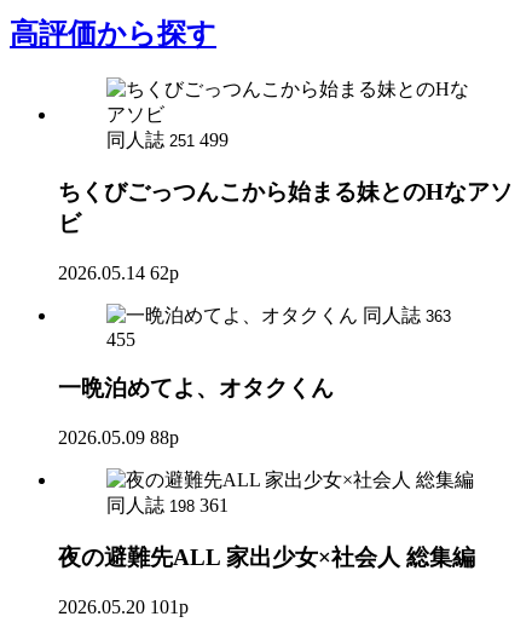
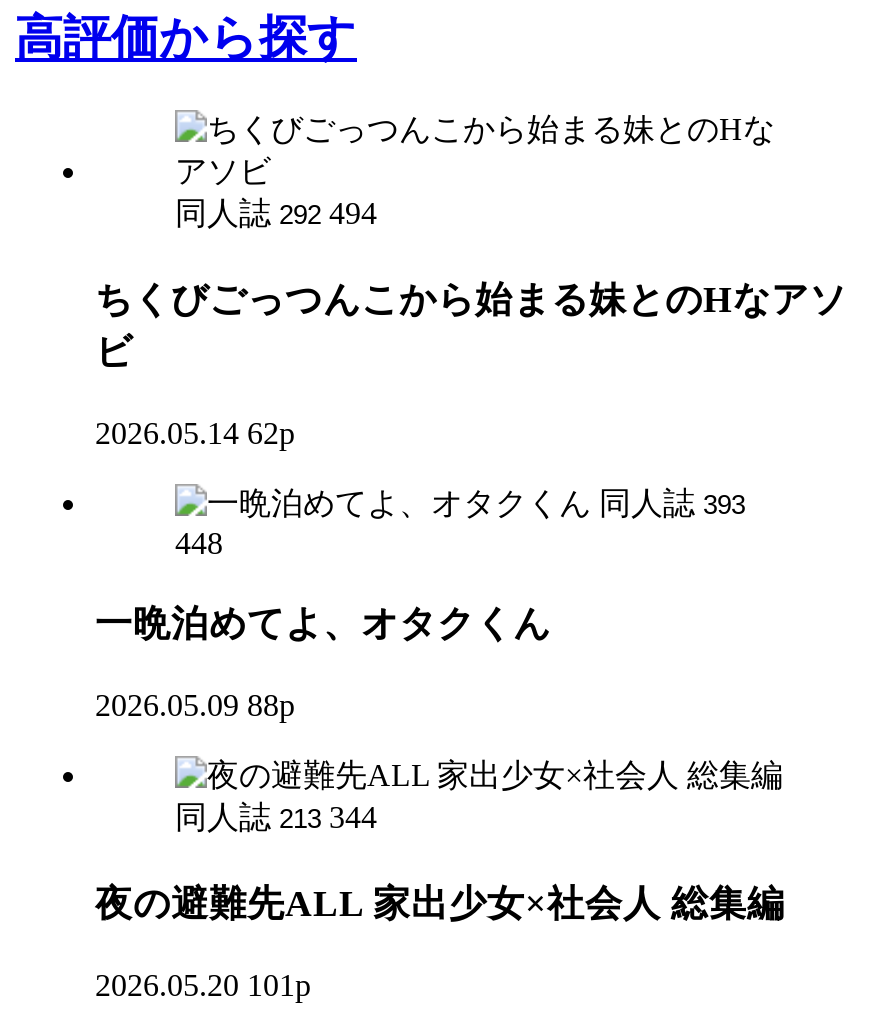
[106,130,229,150] 同人誌 251 499 -> [175,196,377,230] 同人誌 292 494
[363,304,451,325] 同人誌 363 -> [599,485,745,519] 同人誌 393
[106,329,135,349] 455 -> [175,525,223,559] 448
[106,495,229,516] 同人誌 198 361 -> [175,800,377,834] 同人誌 213 344

